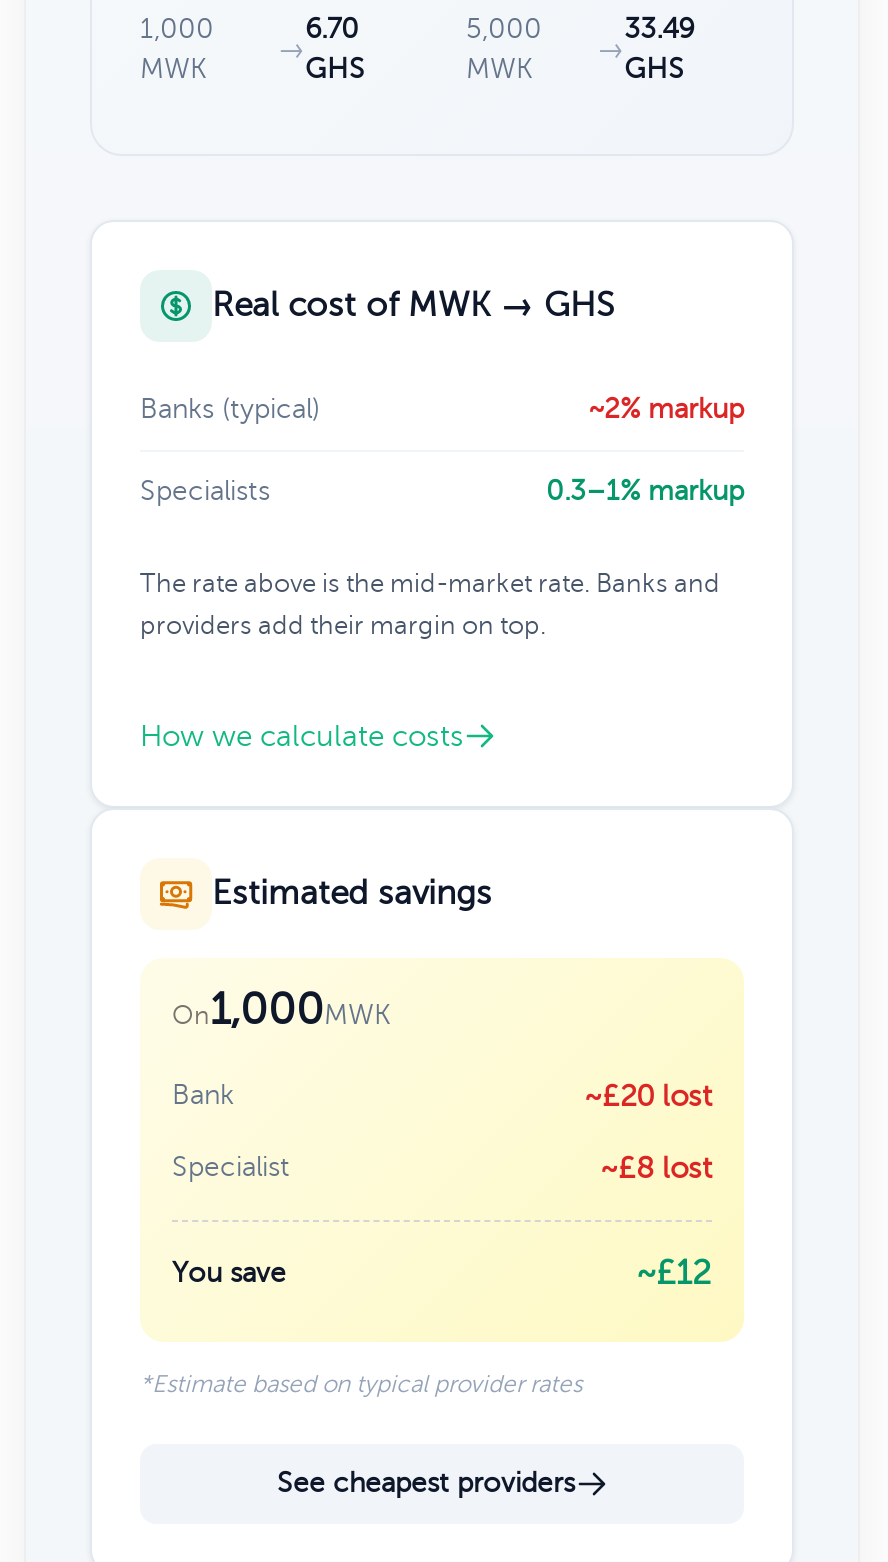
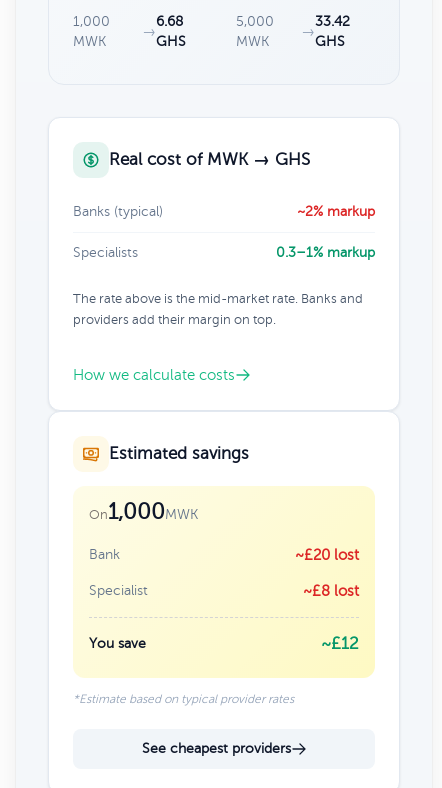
[305,13,359,43] 6.70 -> [155,14,182,29] 6.68
[624,13,694,43] 33.49 -> [315,14,350,29] 33.42

